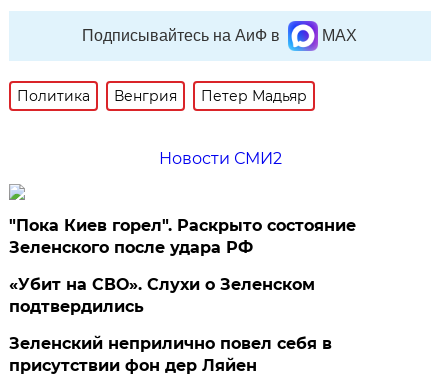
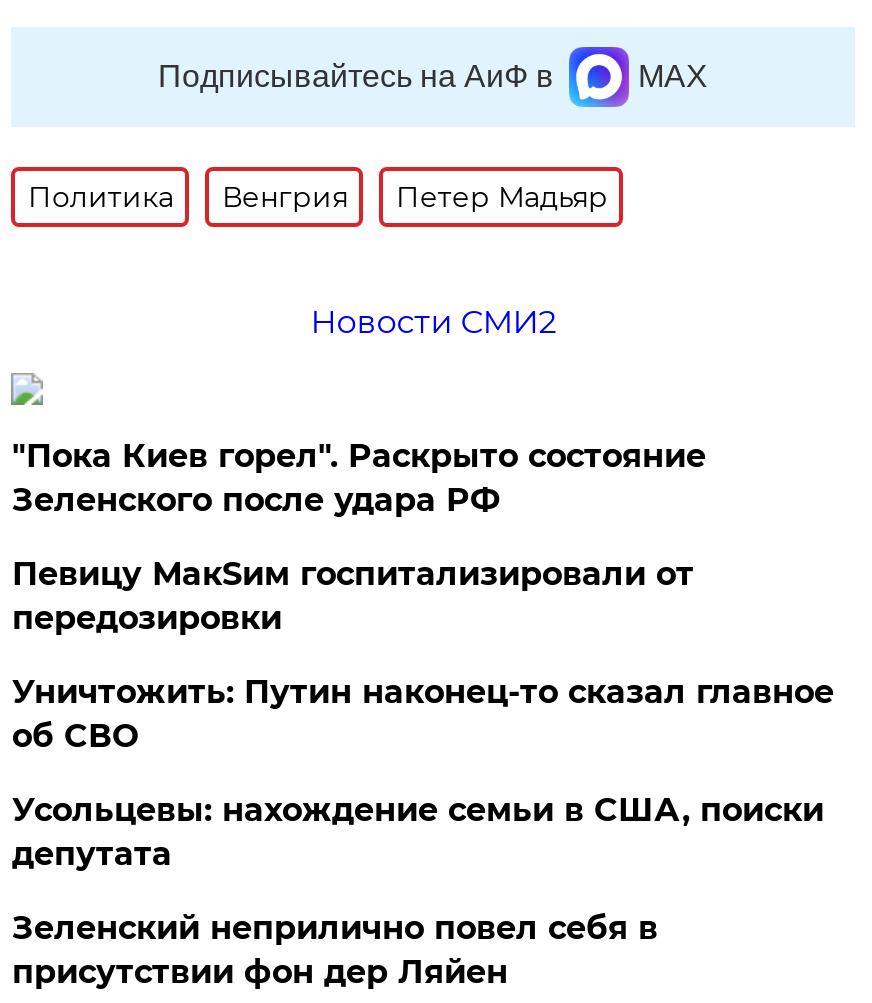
[9,275,315,316] «Убит на СВО». Слухи о Зеленском | подтвердились -> [12,555,834,873] Певицу МакSим госпитализировали от | передозировки | Уничтожить: Путин наконец-то сказал главное | об СВО | Усольцевы: нахождение семьи в США, поиски | депутата

